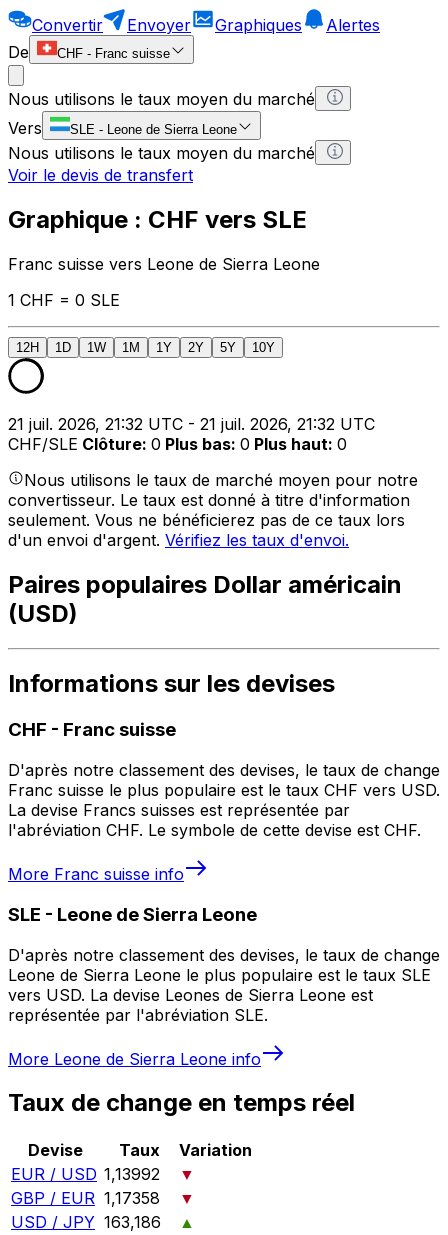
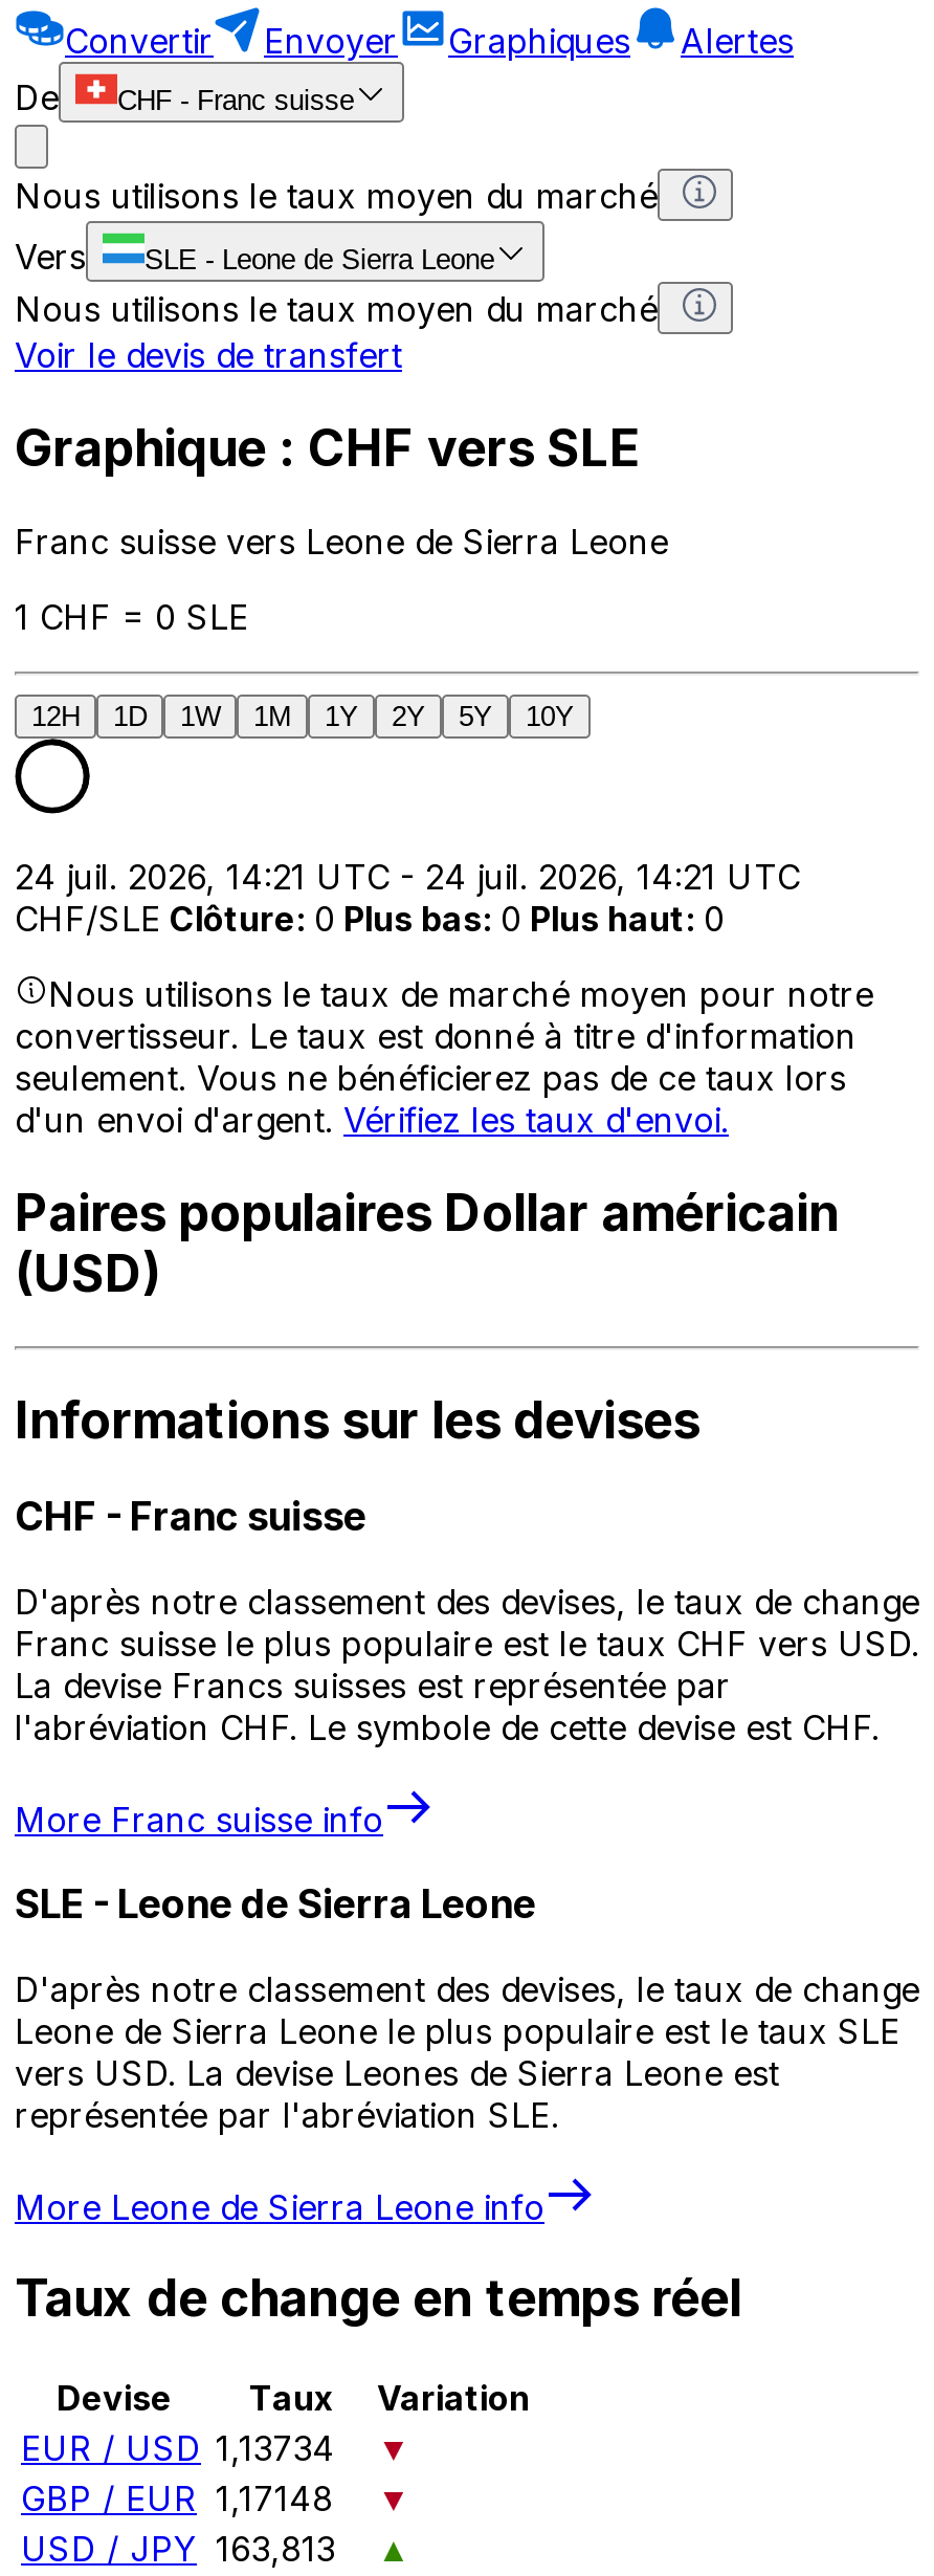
[8,414,375,434] 21 juil. 2026, 21:32 UTC - 21 juil. 2026, 21:32 UTC -> [15,855,800,897] 24 juil. 2026, 14:21 UTC - 24 juil. 2026, 14:21 UTC
[11,1164,160,1184] EUR / USD 1,13992 -> [21,2428,335,2470] EUR / USD 1,13734
[11,1188,160,1208] GBP / EUR 1,17358 -> [21,2478,333,2520] GBP / EUR 1,17148
[11,1212,161,1232] USD / JPY 163,186 -> [21,2528,335,2570] USD / JPY 163,813

